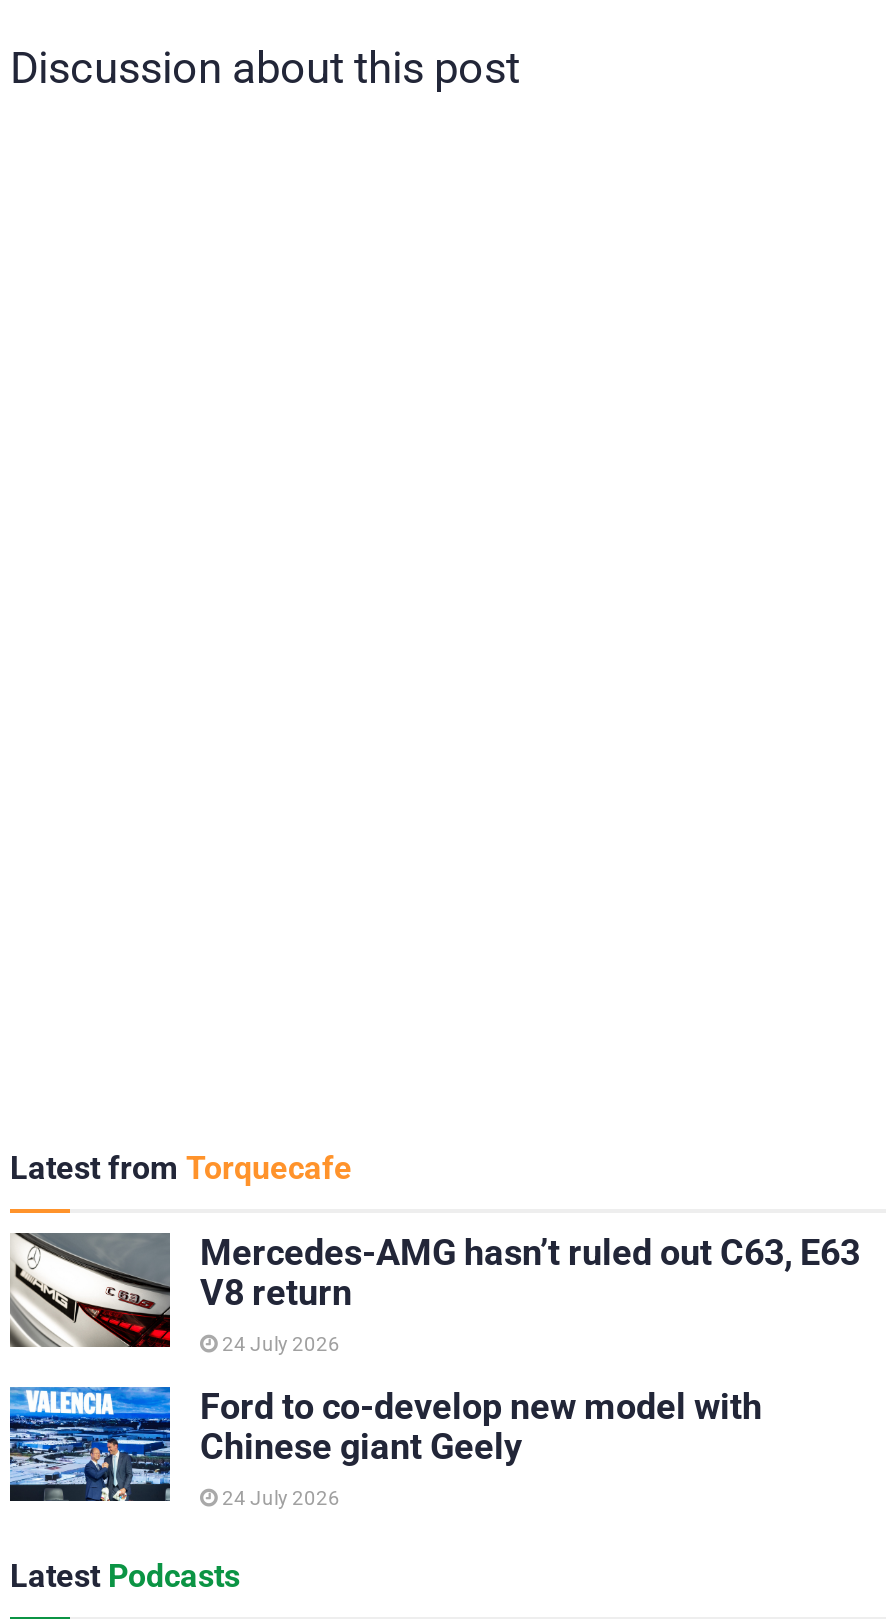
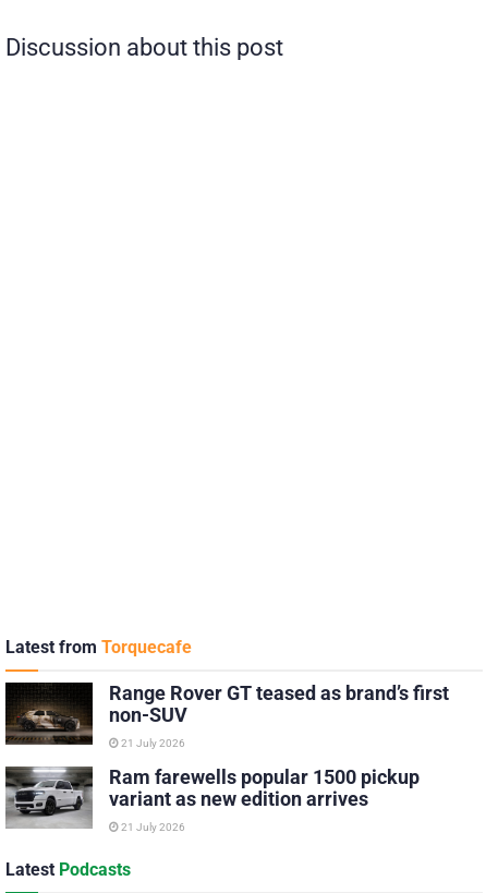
[8,1231,860,1349] [image] | Mercedes-AMG hasn’t ruled out C63, E63 | V8 return -> [4,681,449,746] [image] | Range Rover GT teased as brand’s first | non-SUV
[218,1333,340,1355] 24 July 2026 -> [119,737,185,749] 21 July 2026
[8,1385,762,1503] [image] | Ford to co-develop new model with | Chinese giant Geely -> [4,765,420,828] [image] | Ram farewells popular 1500 pickup | variant as new edition arrives
[218,1487,340,1509] 24 July 2026 -> [119,821,185,833] 21 July 2026

